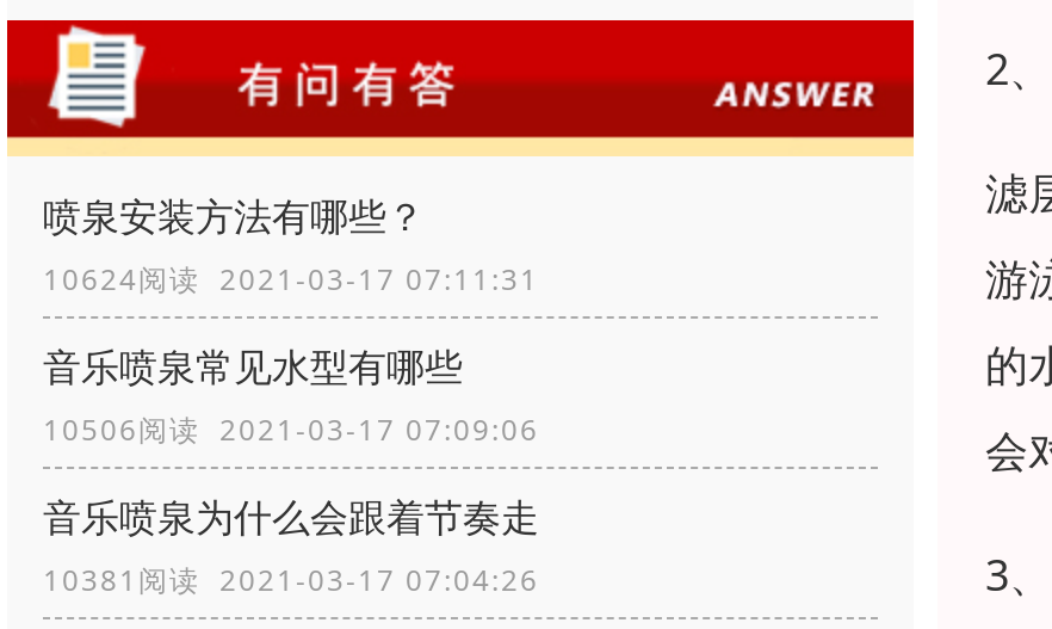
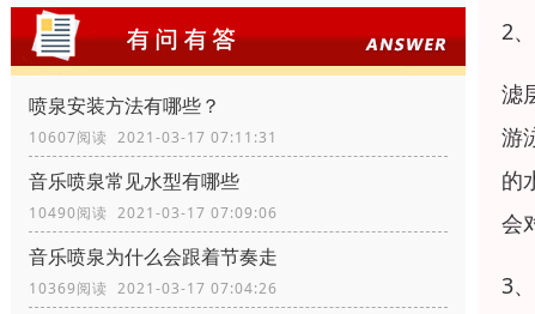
[43,259,539,300] 10624阅读 2021-03-17 07:11:31 -> [29,127,278,148] 10607阅读 2021-03-17 07:11:31
[43,410,539,450] 10506阅读 2021-03-17 07:09:06 -> [29,203,278,223] 10490阅读 2021-03-17 07:09:06
[43,560,539,601] 10381阅读 2021-03-17 07:04:26 -> [29,278,278,299] 10369阅读 2021-03-17 07:04:26

